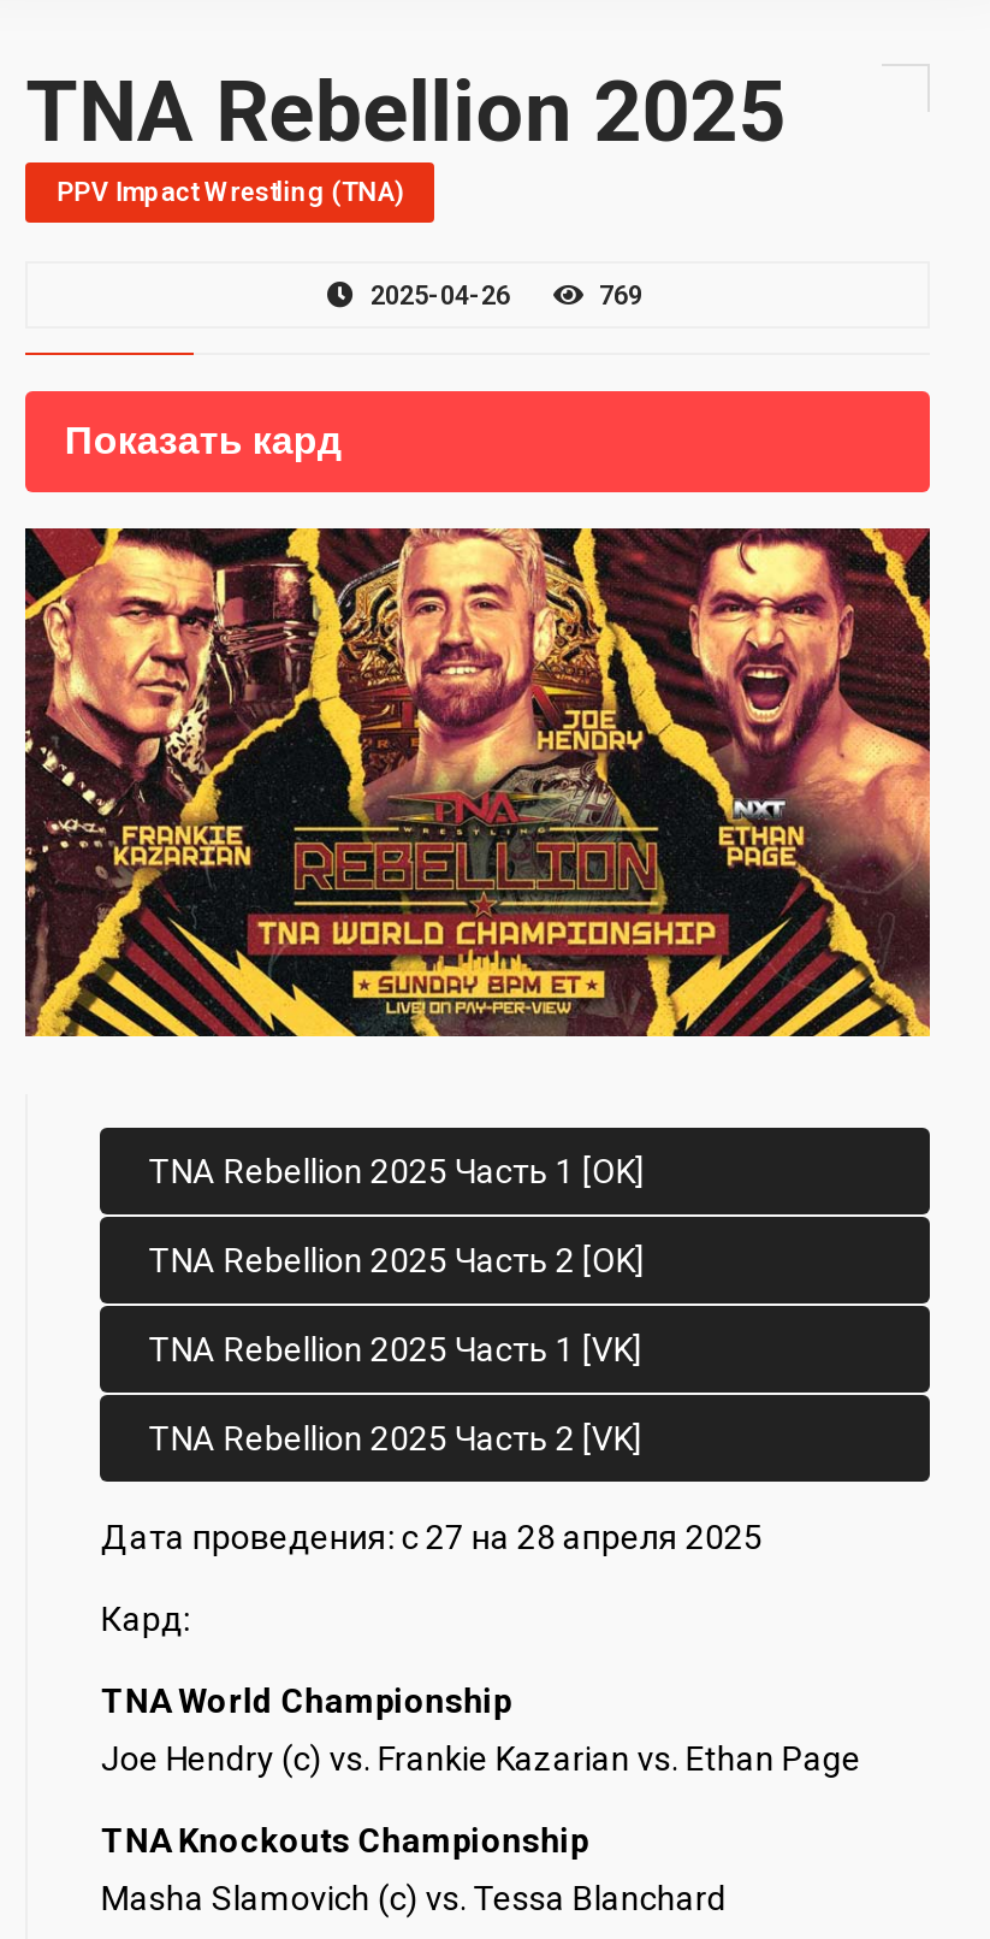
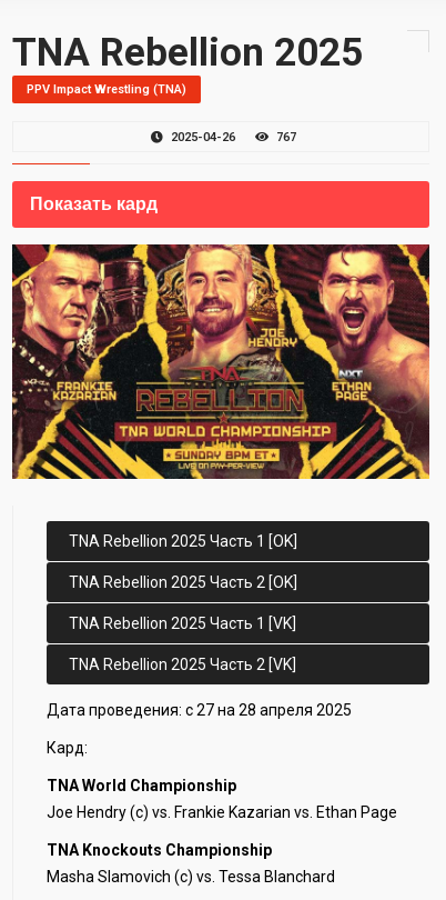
[592,280,642,312] 769 -> [273,130,297,144] 767

